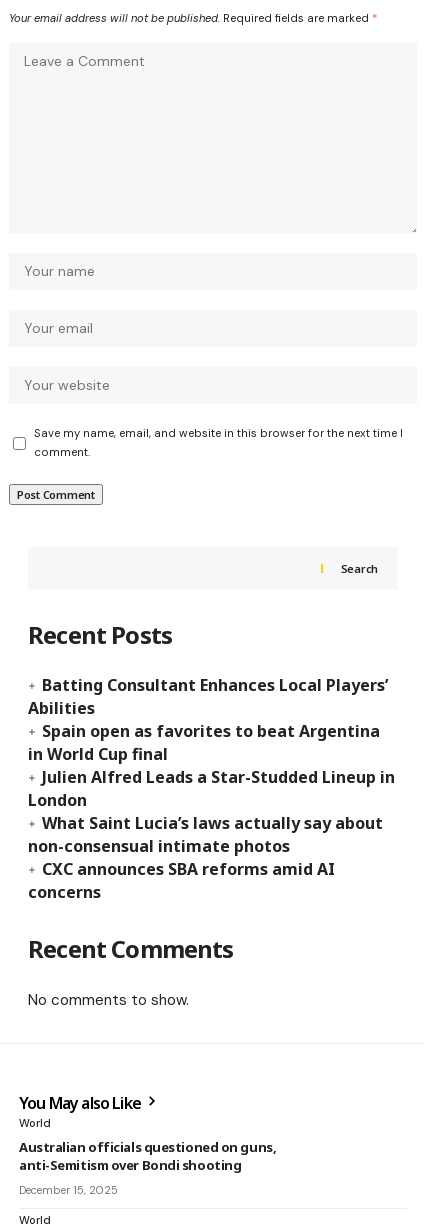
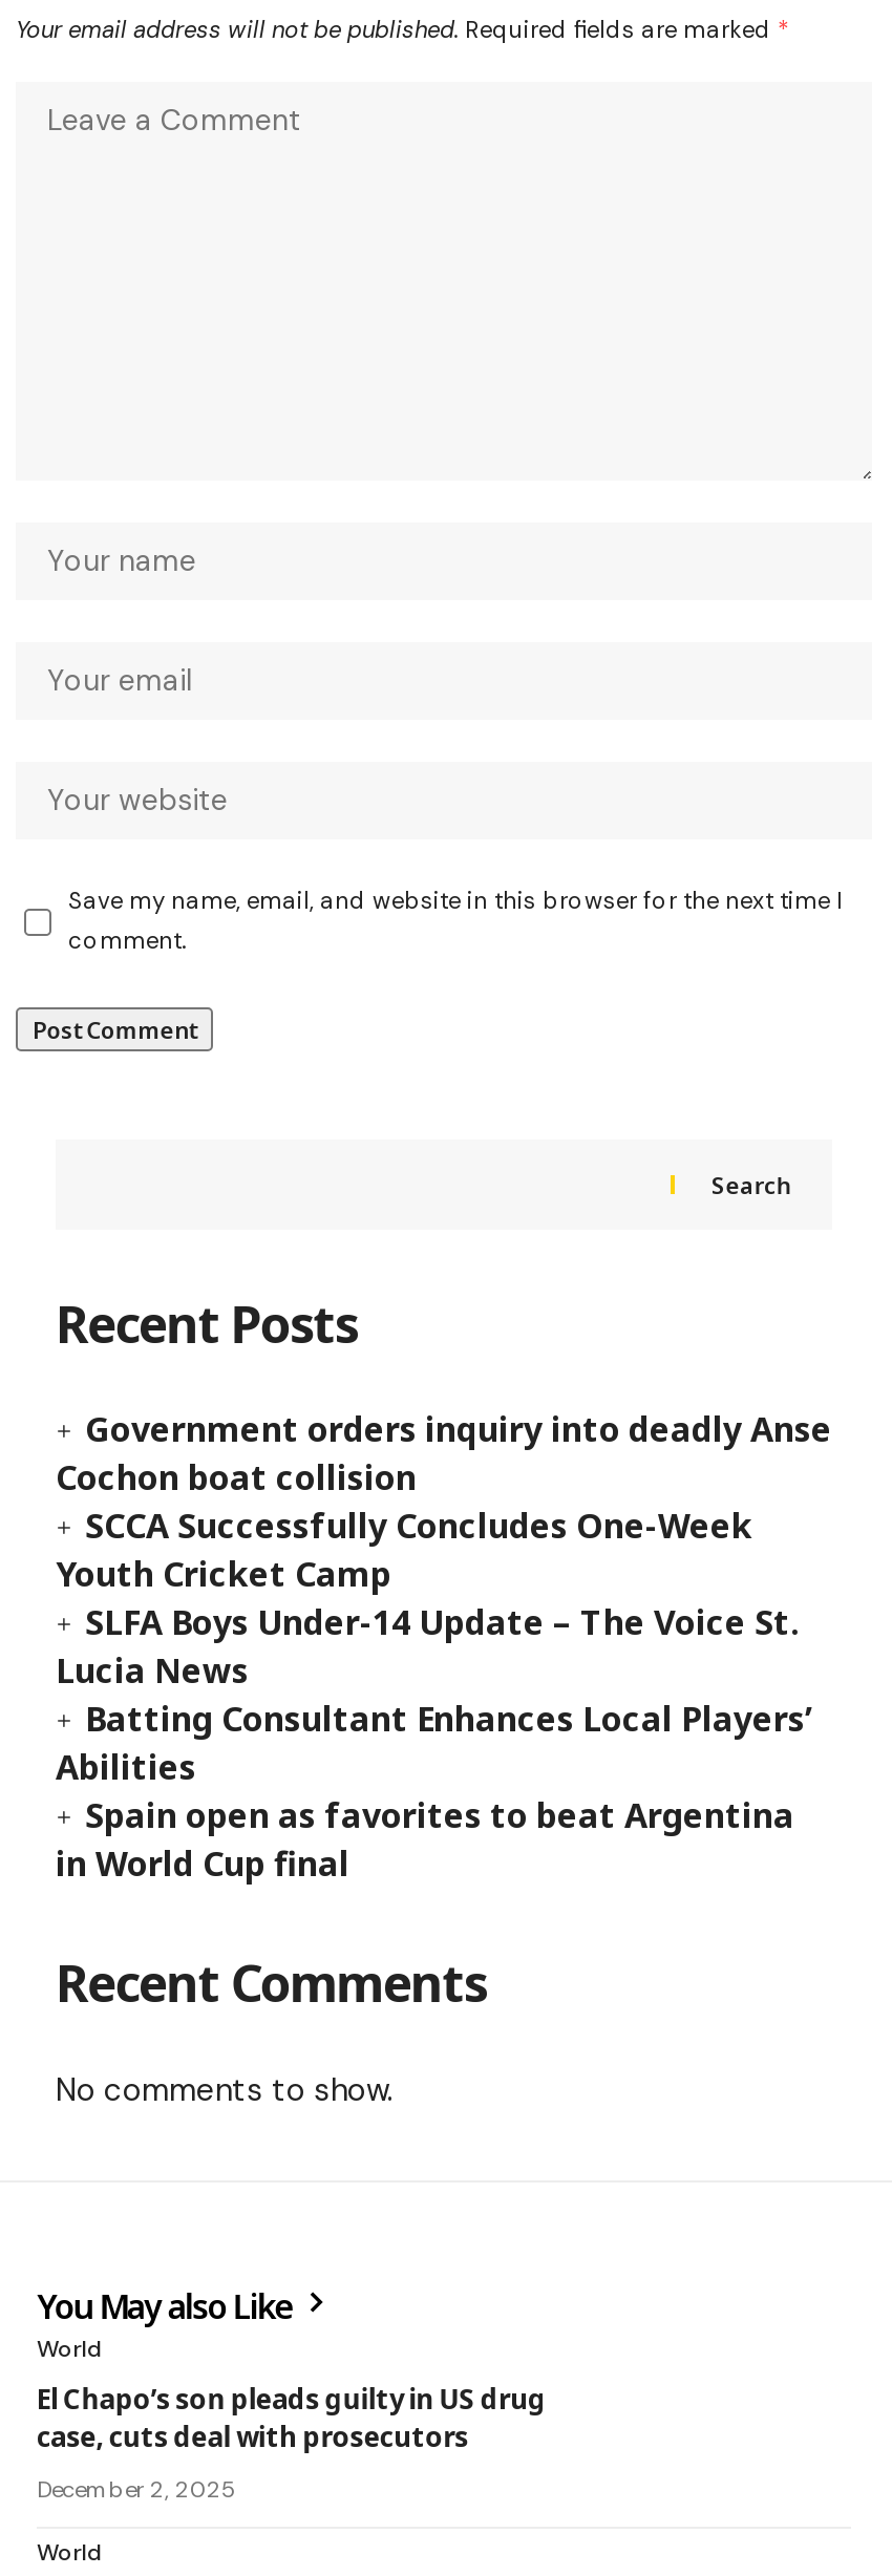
none -> [56,1406,832,1694] Government orders inquiry into deadly Anse | Cochon boat collision | SCCA Successfully Concludes One-Week | Youth Cricket Camp | SLFA Boys Under-14 Update – The Voice St. | Lucia News
moved [28,674,388,765] -> [56,1696,811,1887]: Batting Consultant Enhances Local Players’ | Abilities | Spain open as favorites to beat Argentina | in World Cup final
[28,766,395,903] Julien Alfred Leads a Star-Studded Lineup in | London | What Saint Lucia’s laws actually say about | non-consensual intimate photos | CXC announces SBA reforms amid AI | concerns -> none
[19,1138,276,1174] Australian officials questioned on guns, | anti-Semitism over Bondi shooting -> [37,2380,546,2455] El Chapo’s son pleads guilty in US drug | case, cuts deal with prosecutors
[19,1183,118,1197] December 15, 2025 -> [37,2474,236,2504] December 2, 2025

